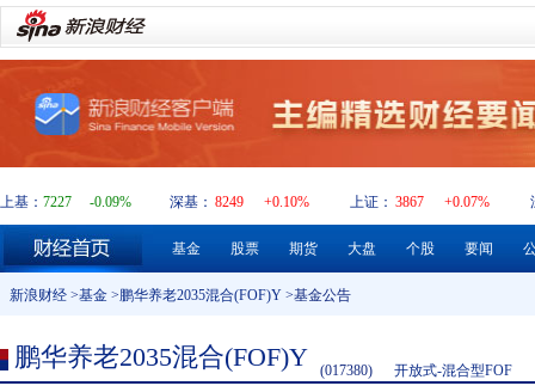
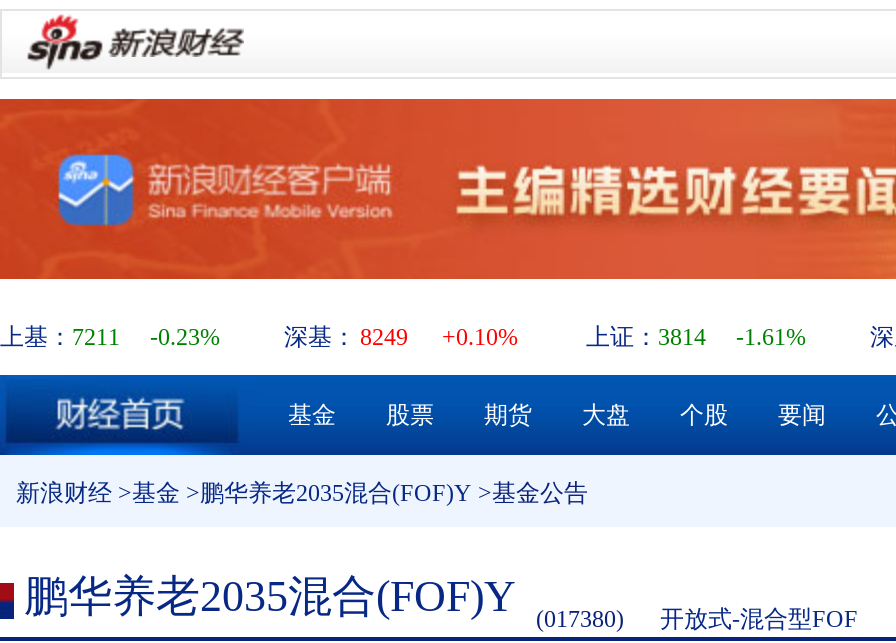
[0,194,72,210] 上基：7227 -> [0,323,120,351] 上基：7211
[90,194,131,210] -0.09% -> [150,323,220,351] -0.23%
[350,194,424,210] 上证： 3867 -> [586,323,706,351] 上证：3814
[444,194,490,210] +0.07% -> [736,323,806,351] -1.61%

